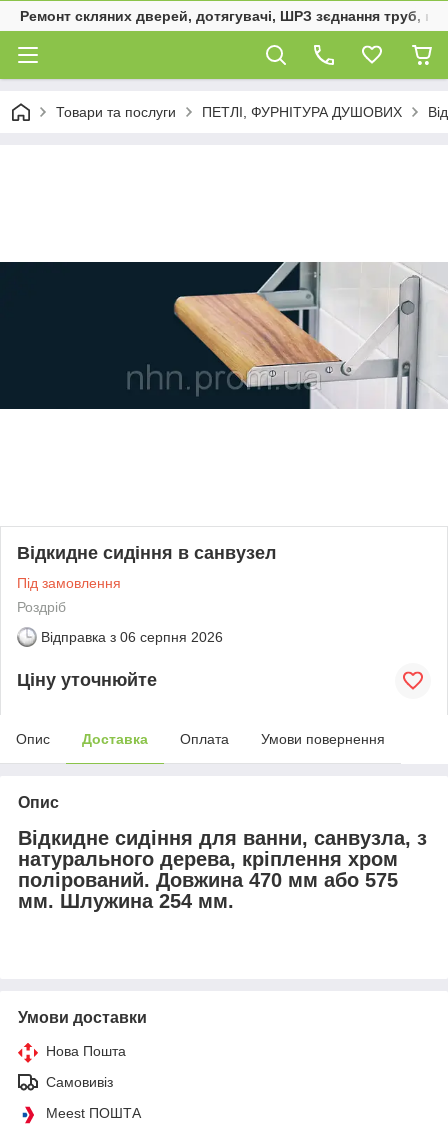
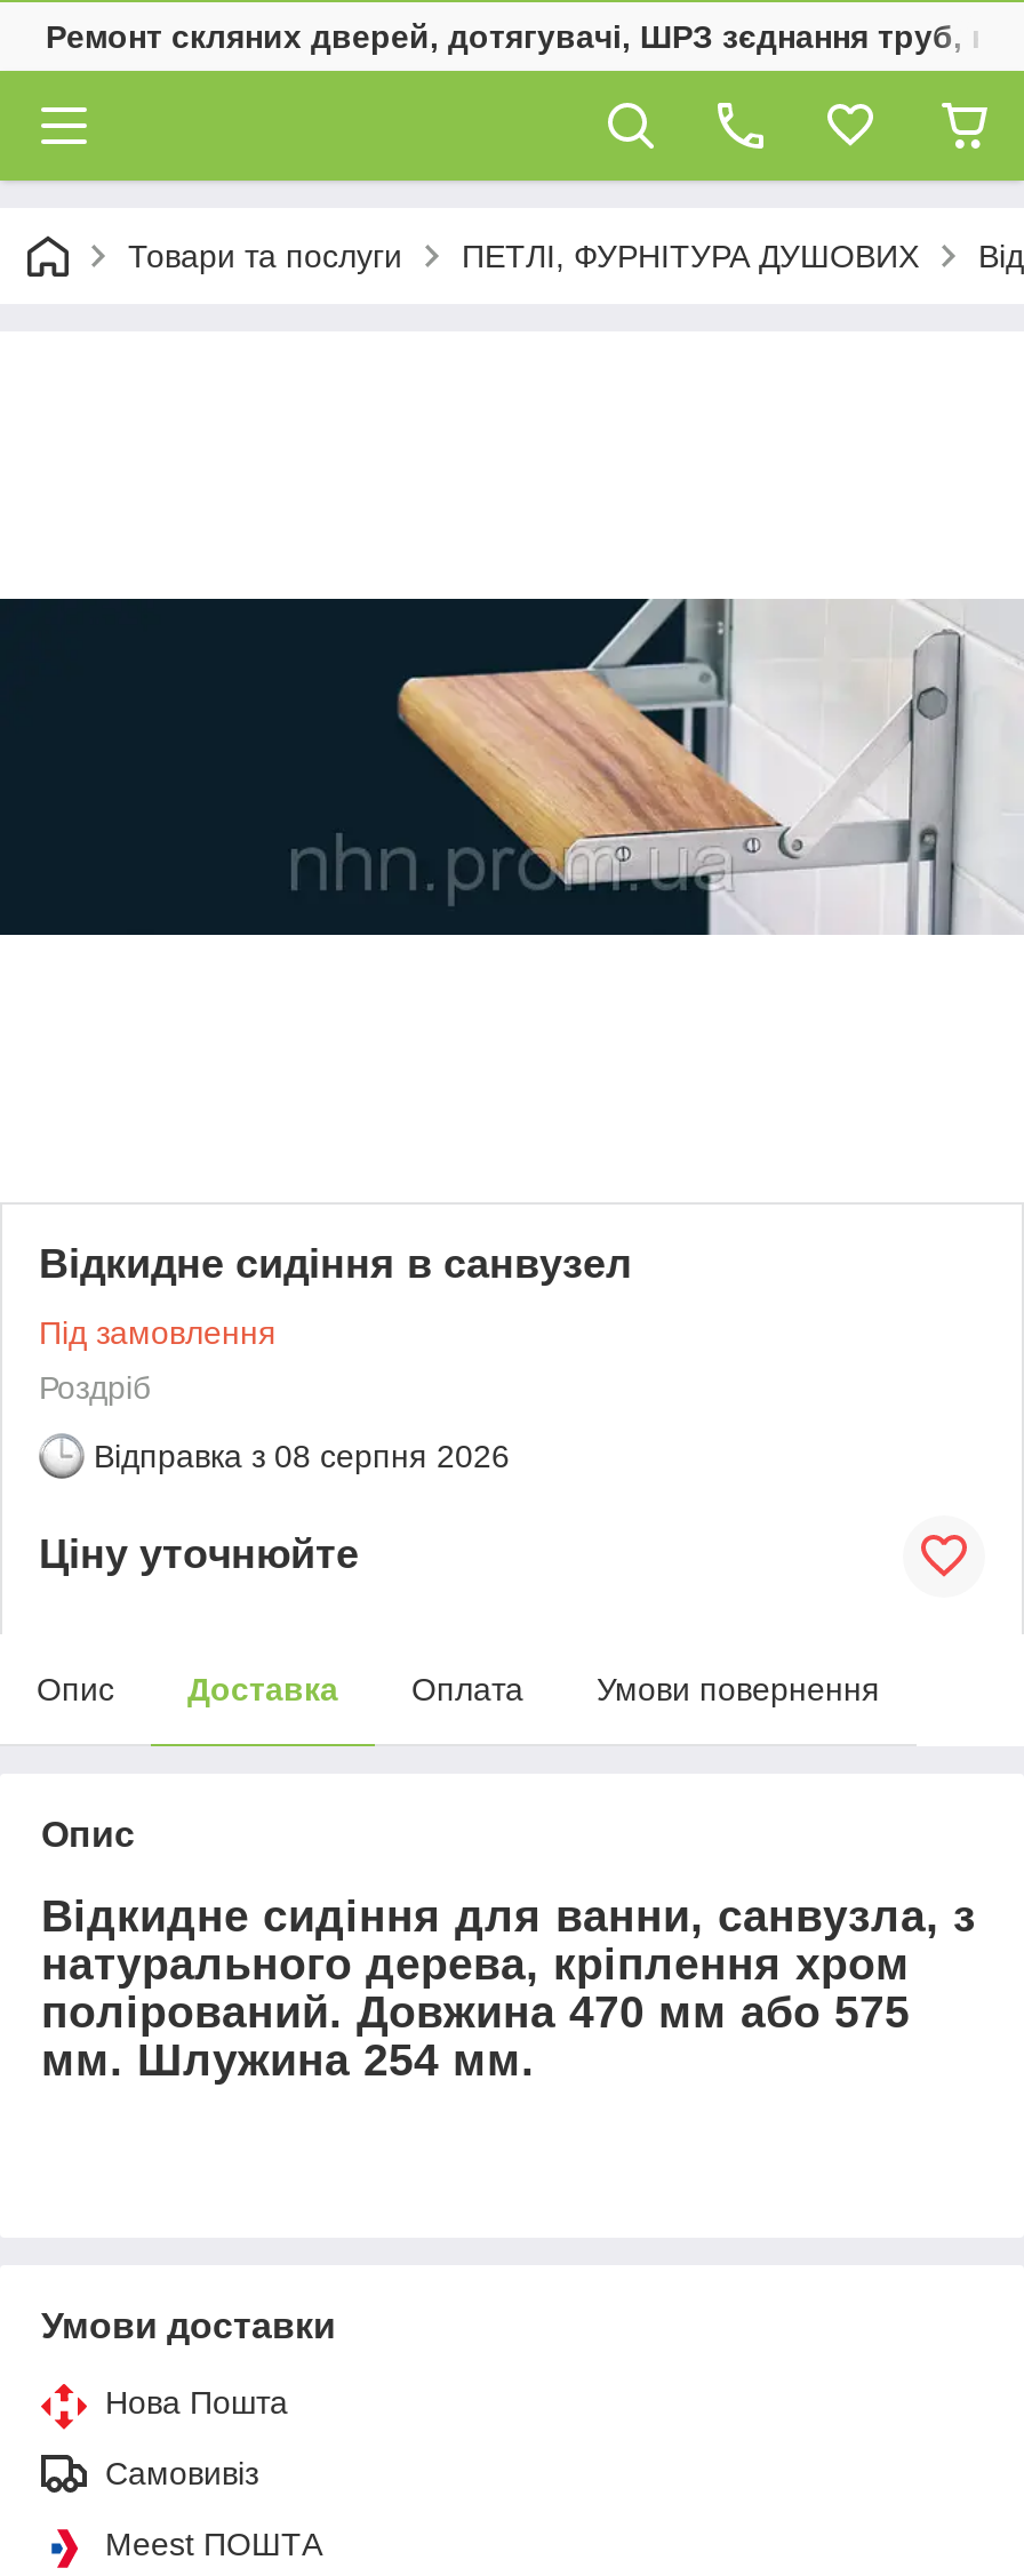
[41,629,223,645] Відправка з 06 серпня 2026 -> [94,1437,510,1474] Відправка з 08 серпня 2026

